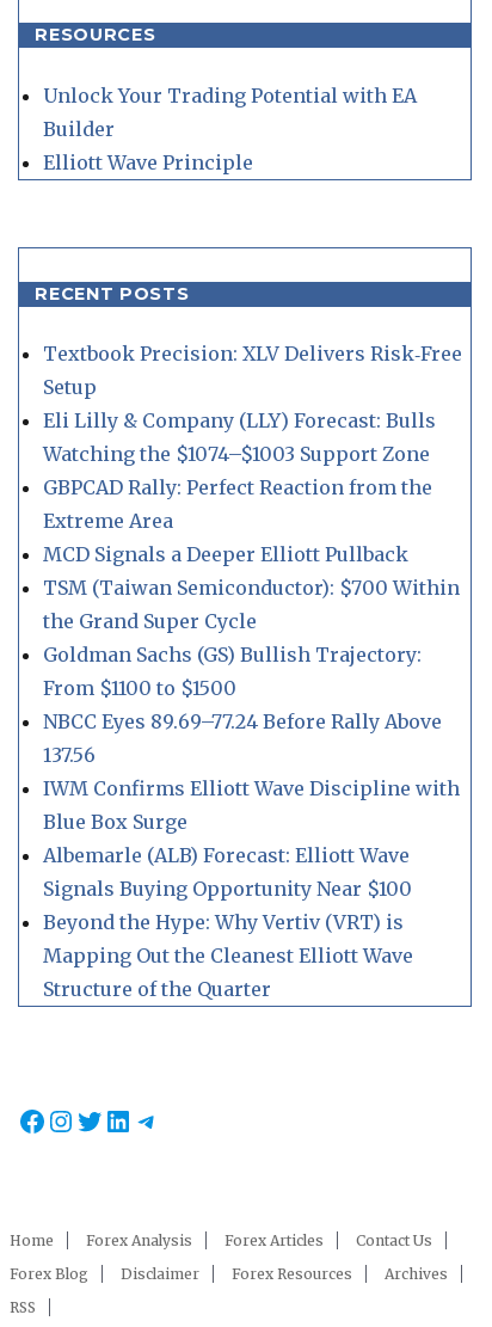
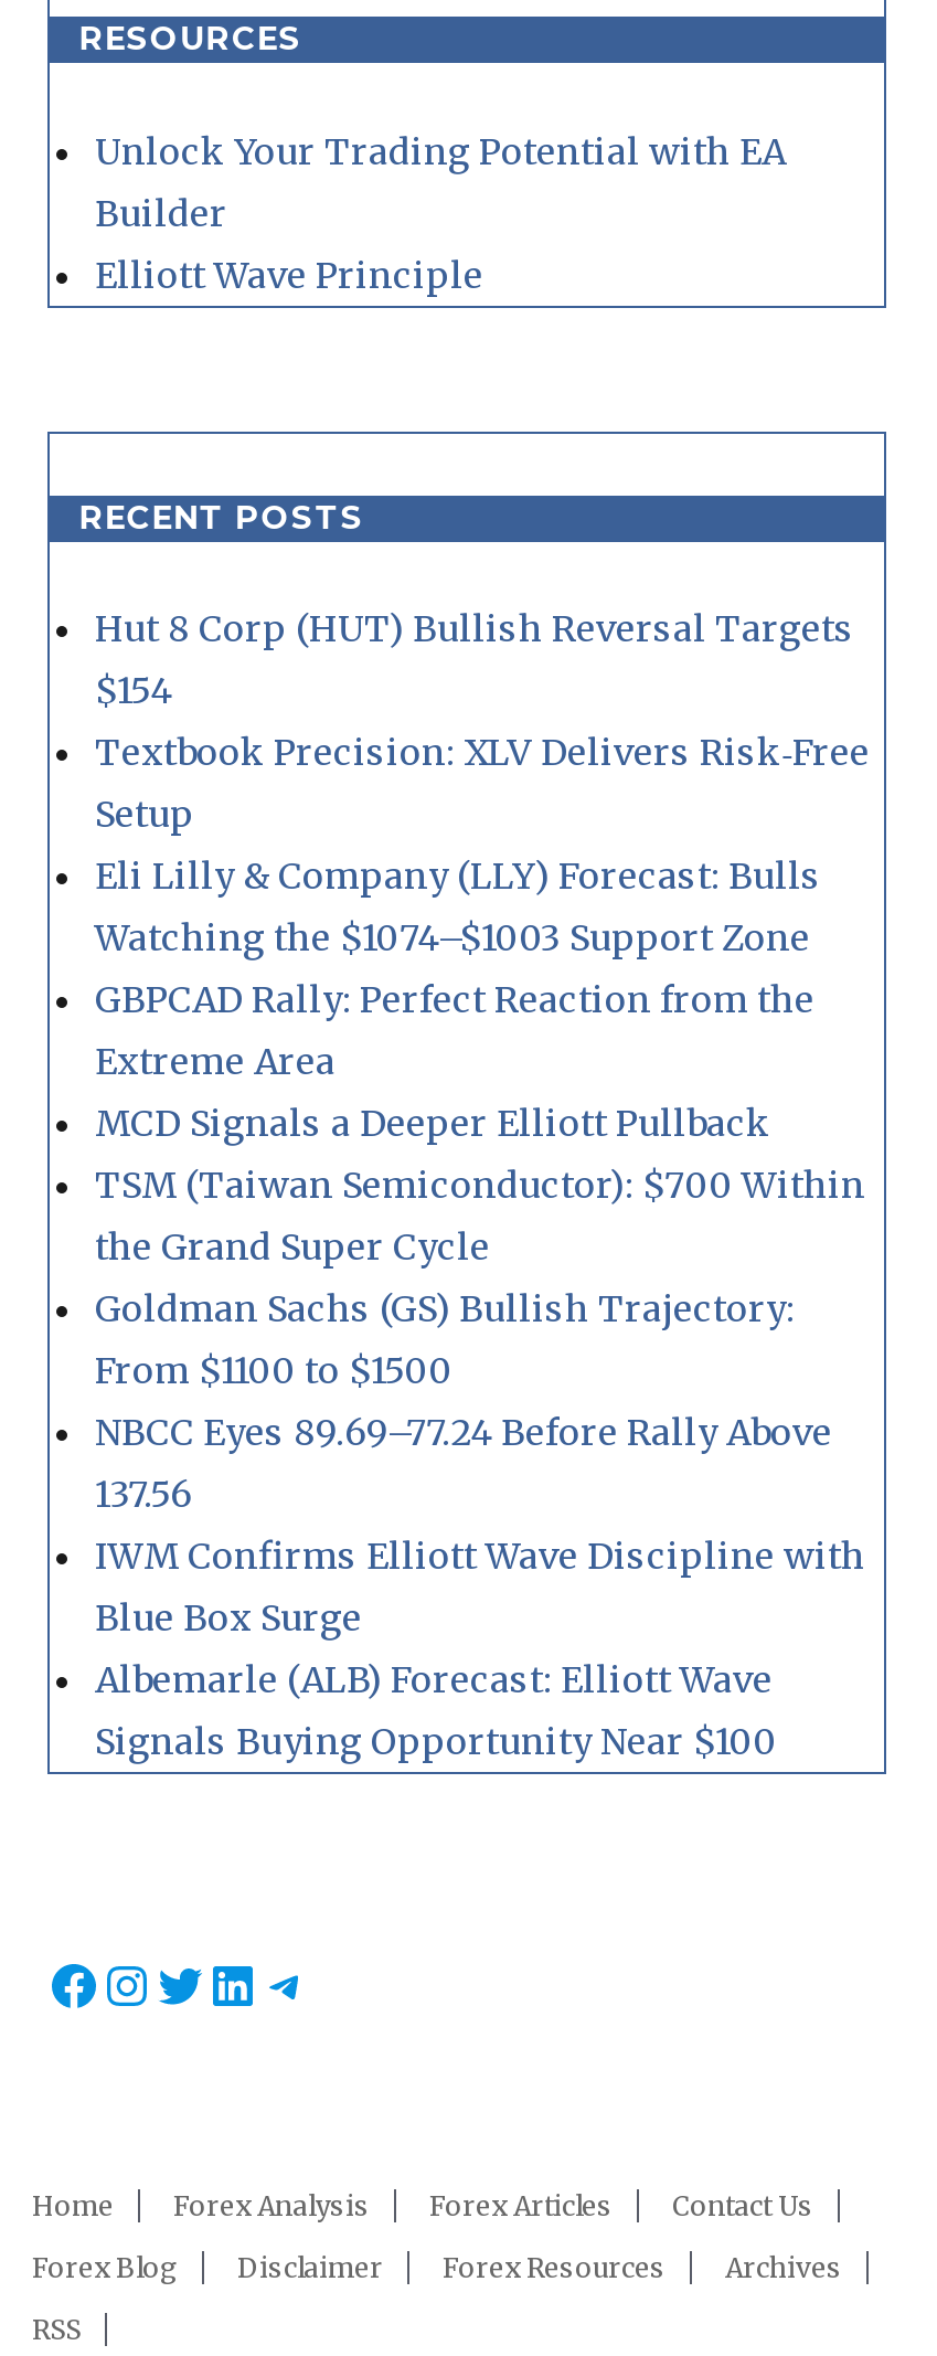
none -> [95,605,854,711] Hut 8 Corp (HUT) Bullish Reversal Targets | $154
moved [44,341,463,900] -> [95,729,870,1762]: Textbook Precision: XLV Delivers Risk‑Free | Setup | Eli Lilly & Company (LLY) Forecast: Bulls | ... | Albemarle (ALB) Forecast: Elliott Wave | Signals Buying Opportunity Near $100
[44,910,414,1001] Beyond the Hype: Why Vertiv (VRT) is | Mapping Out the Cleanest Elliott Wave | Structure of the Quarter -> none

